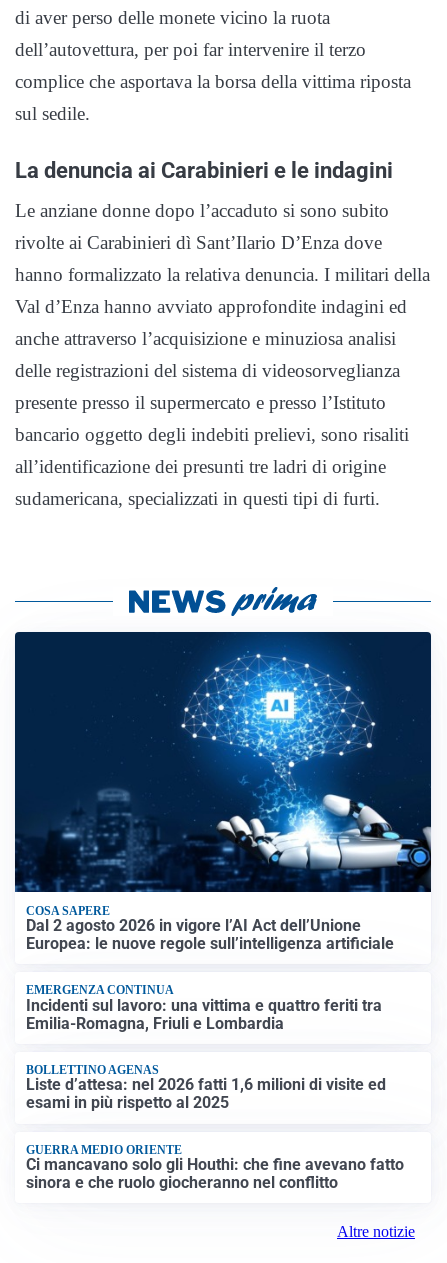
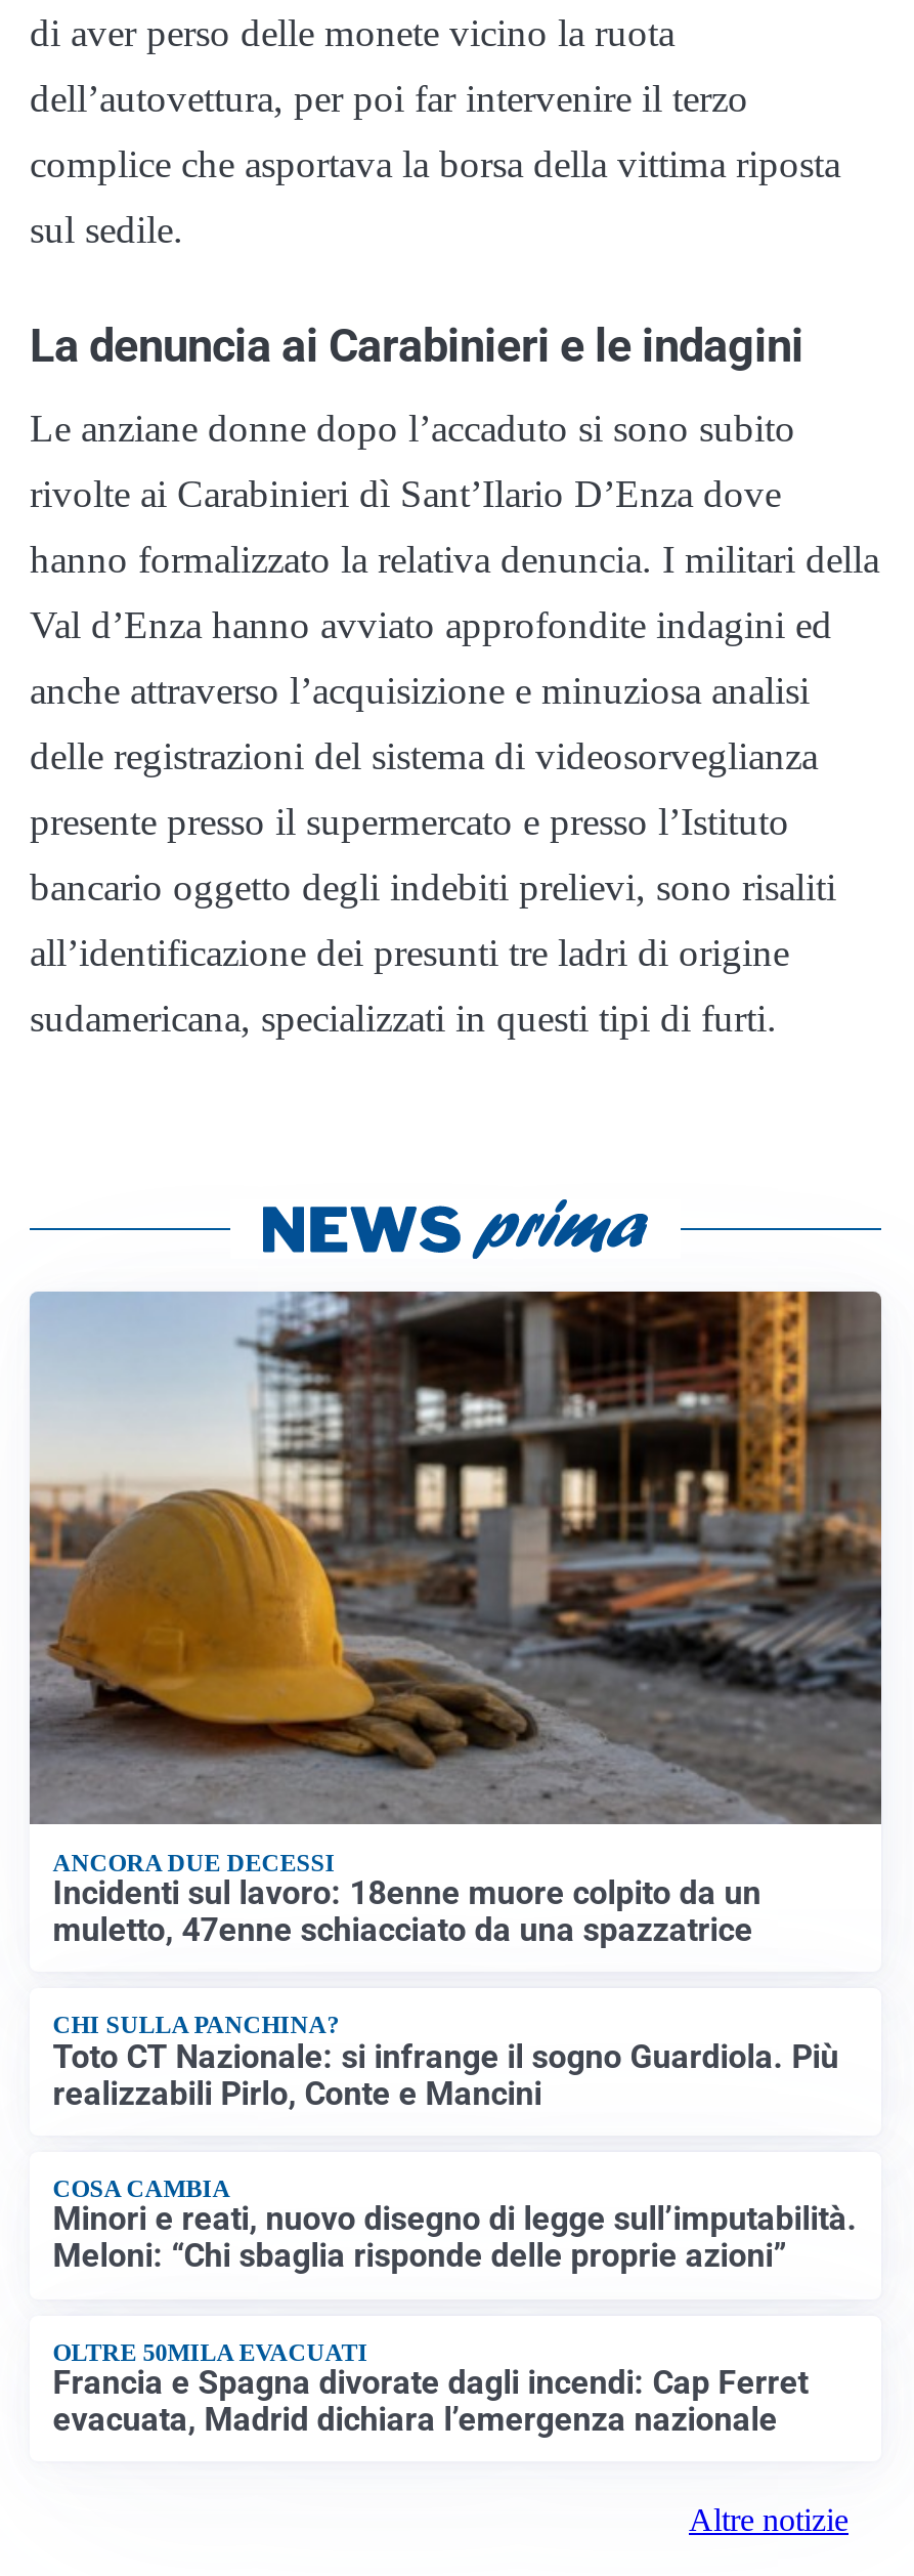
[14,631,432,953] [image] | COSA SAPERE | Dal 2 agosto 2026 in vigore l’AI Act dell’Unione | Europea: le nuove regole sull’intelligenza artificiale -> [28,1290,883,1949] [image] | ANCORA DUE DECESSI | Incidenti sul lavoro: 18enne muore colpito da un | muletto, 47enne schiacciato da una spazzatrice
[26,983,382,1033] EMERGENZA CONTINUA | Incidenti sul lavoro: una vittima e quattro feriti tra | Emilia-Romagna, Friuli e Lombardia -> [53,2011,839,2112] CHI SULLA PANCHINA? | Toto CT Nazionale: si infrange il sogno Guardiola. Più | realizzabili Pirlo, Conte e Mancini
[26,1063,386,1112] BOLLETTINO AGENAS | Liste d’attesa: nel 2026 fatti 1,6 milioni di visite ed | esami in più rispetto al 2025 -> [53,2175,857,2276] COSA CAMBIA | Minori e reati, nuovo disegno di legge sull’imputabilità. | Meloni: “Chi sbaglia risponde delle proprie azioni”
[26,1143,404,1192] GUERRA MEDIO ORIENTE | Ci mancavano solo gli Houthi: che fine avevano fatto | sinora e che ruolo giocheranno nel conflitto -> [53,2338,808,2439] OLTRE 50MILA EVACUATI | Francia e Spagna divorate dagli incendi: Cap Ferret | evacuata, Madrid dichiara l’emergenza nazionale

